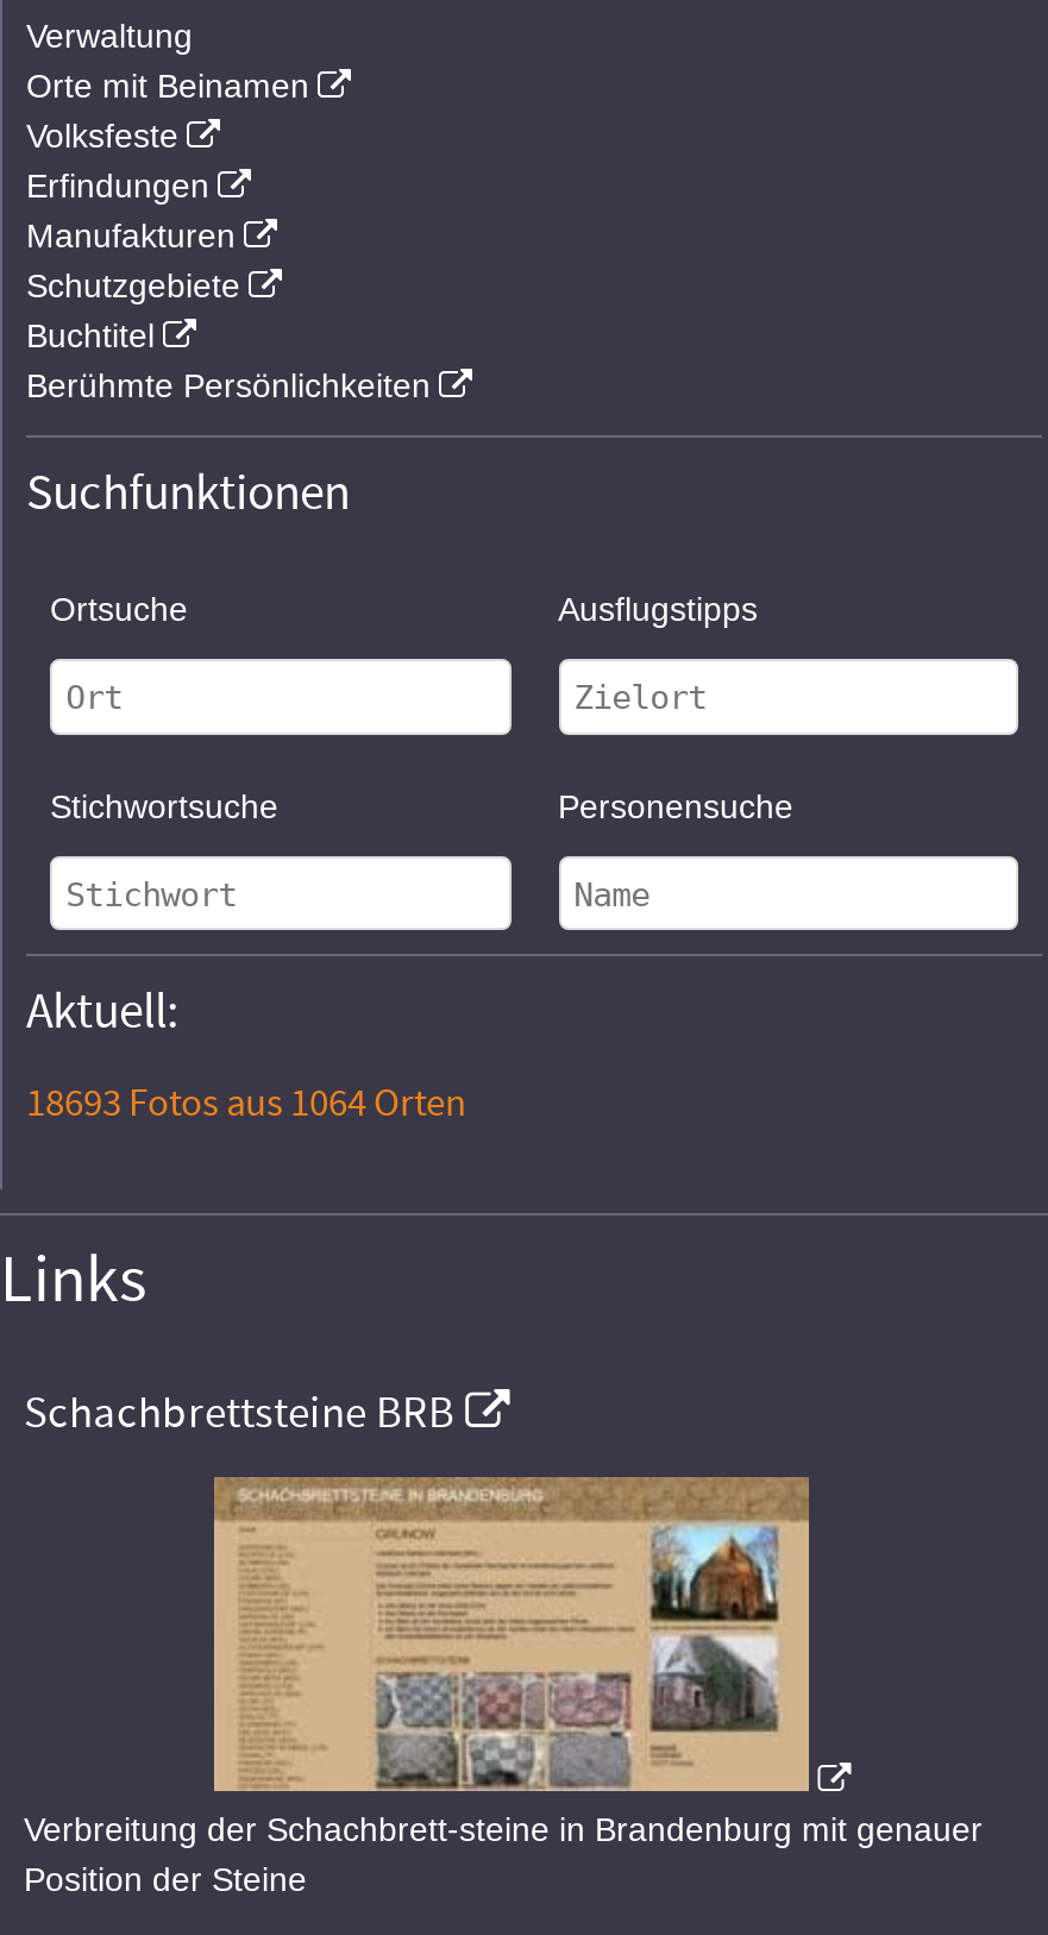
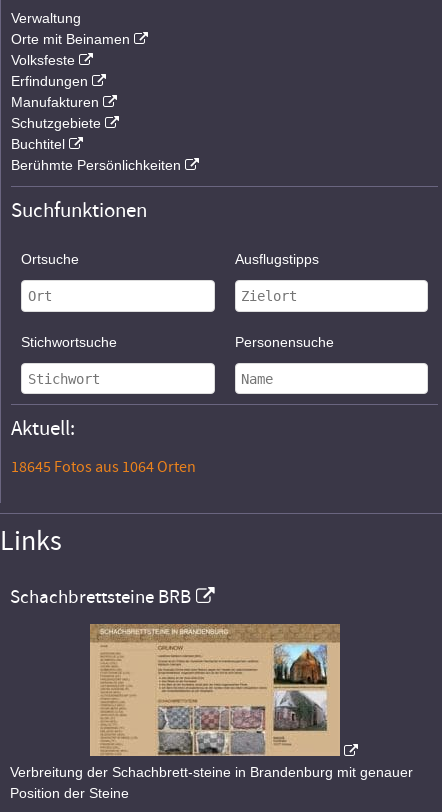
[26,1078,466,1131] 18693 Fotos aus 1064 Orten -> [11,456,196,478] 18645 Fotos aus 1064 Orten

